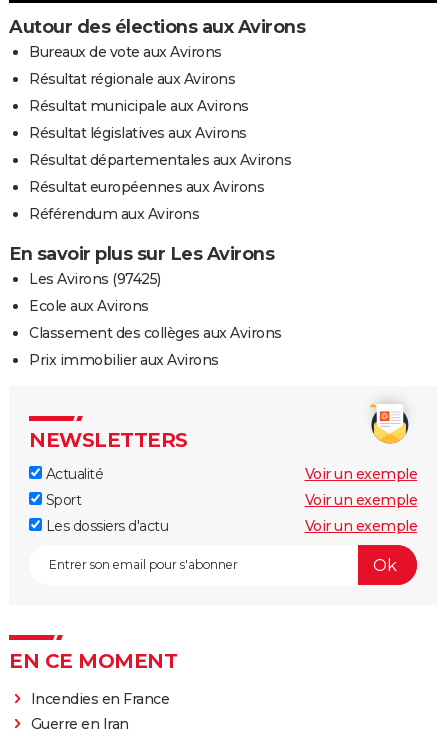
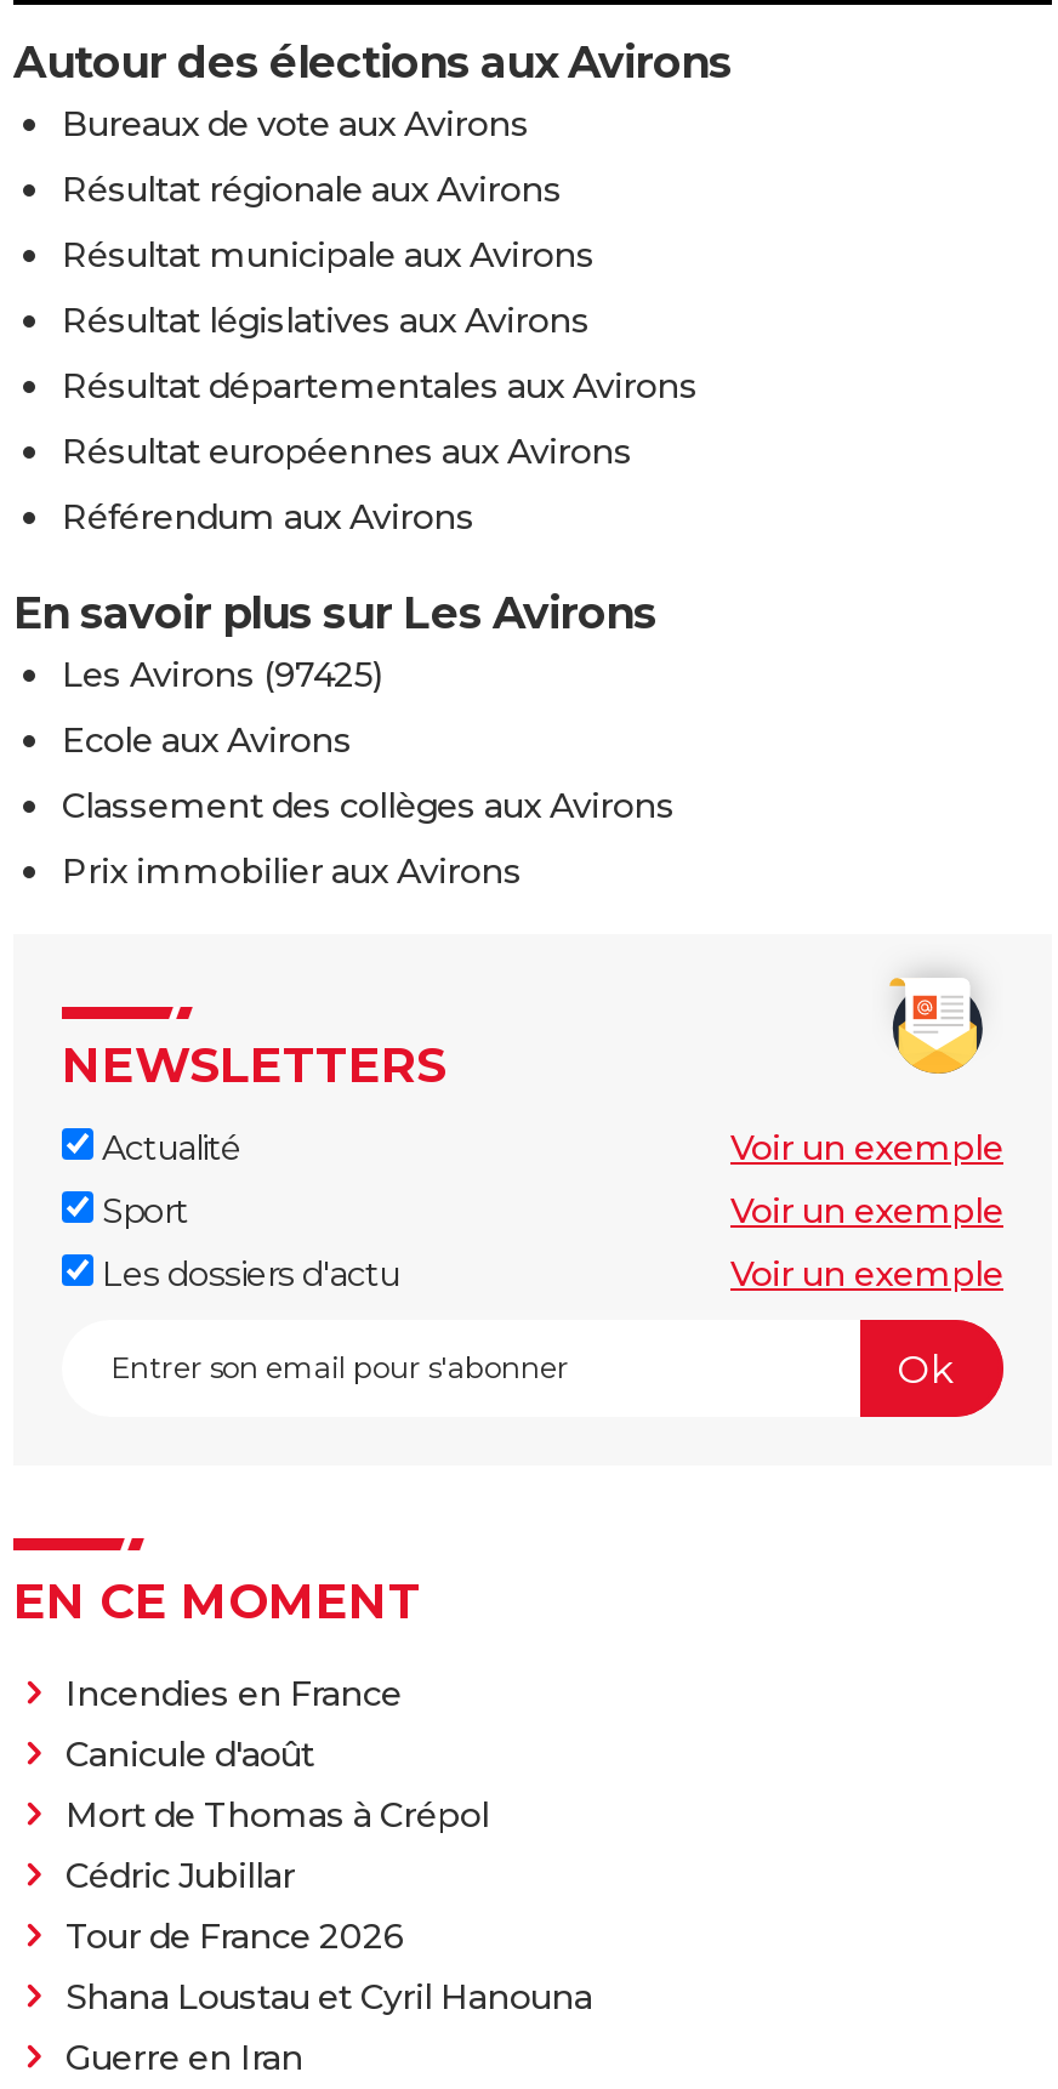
none -> [66,1733,592,2020] Canicule d'août | Mort de Thomas à Crépol | Cédric Jubillar | Tour de France 2026 | Shana Loustau et Cyril Hanouna

